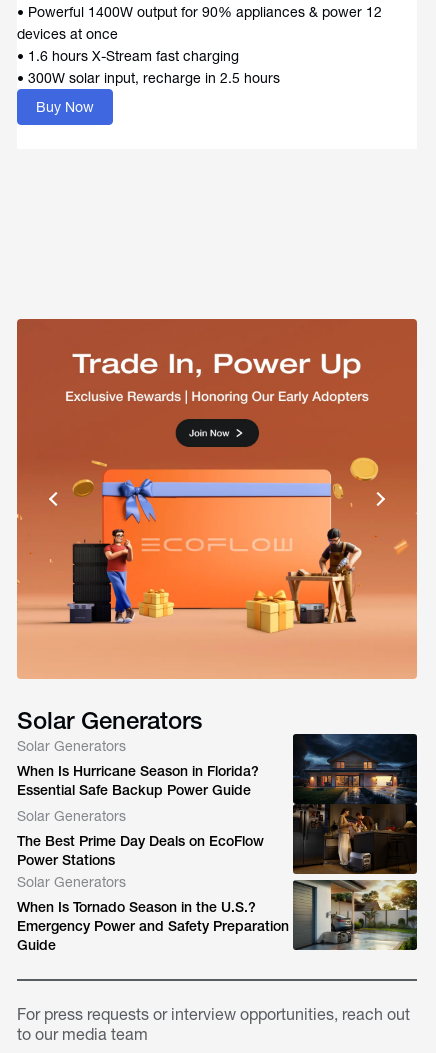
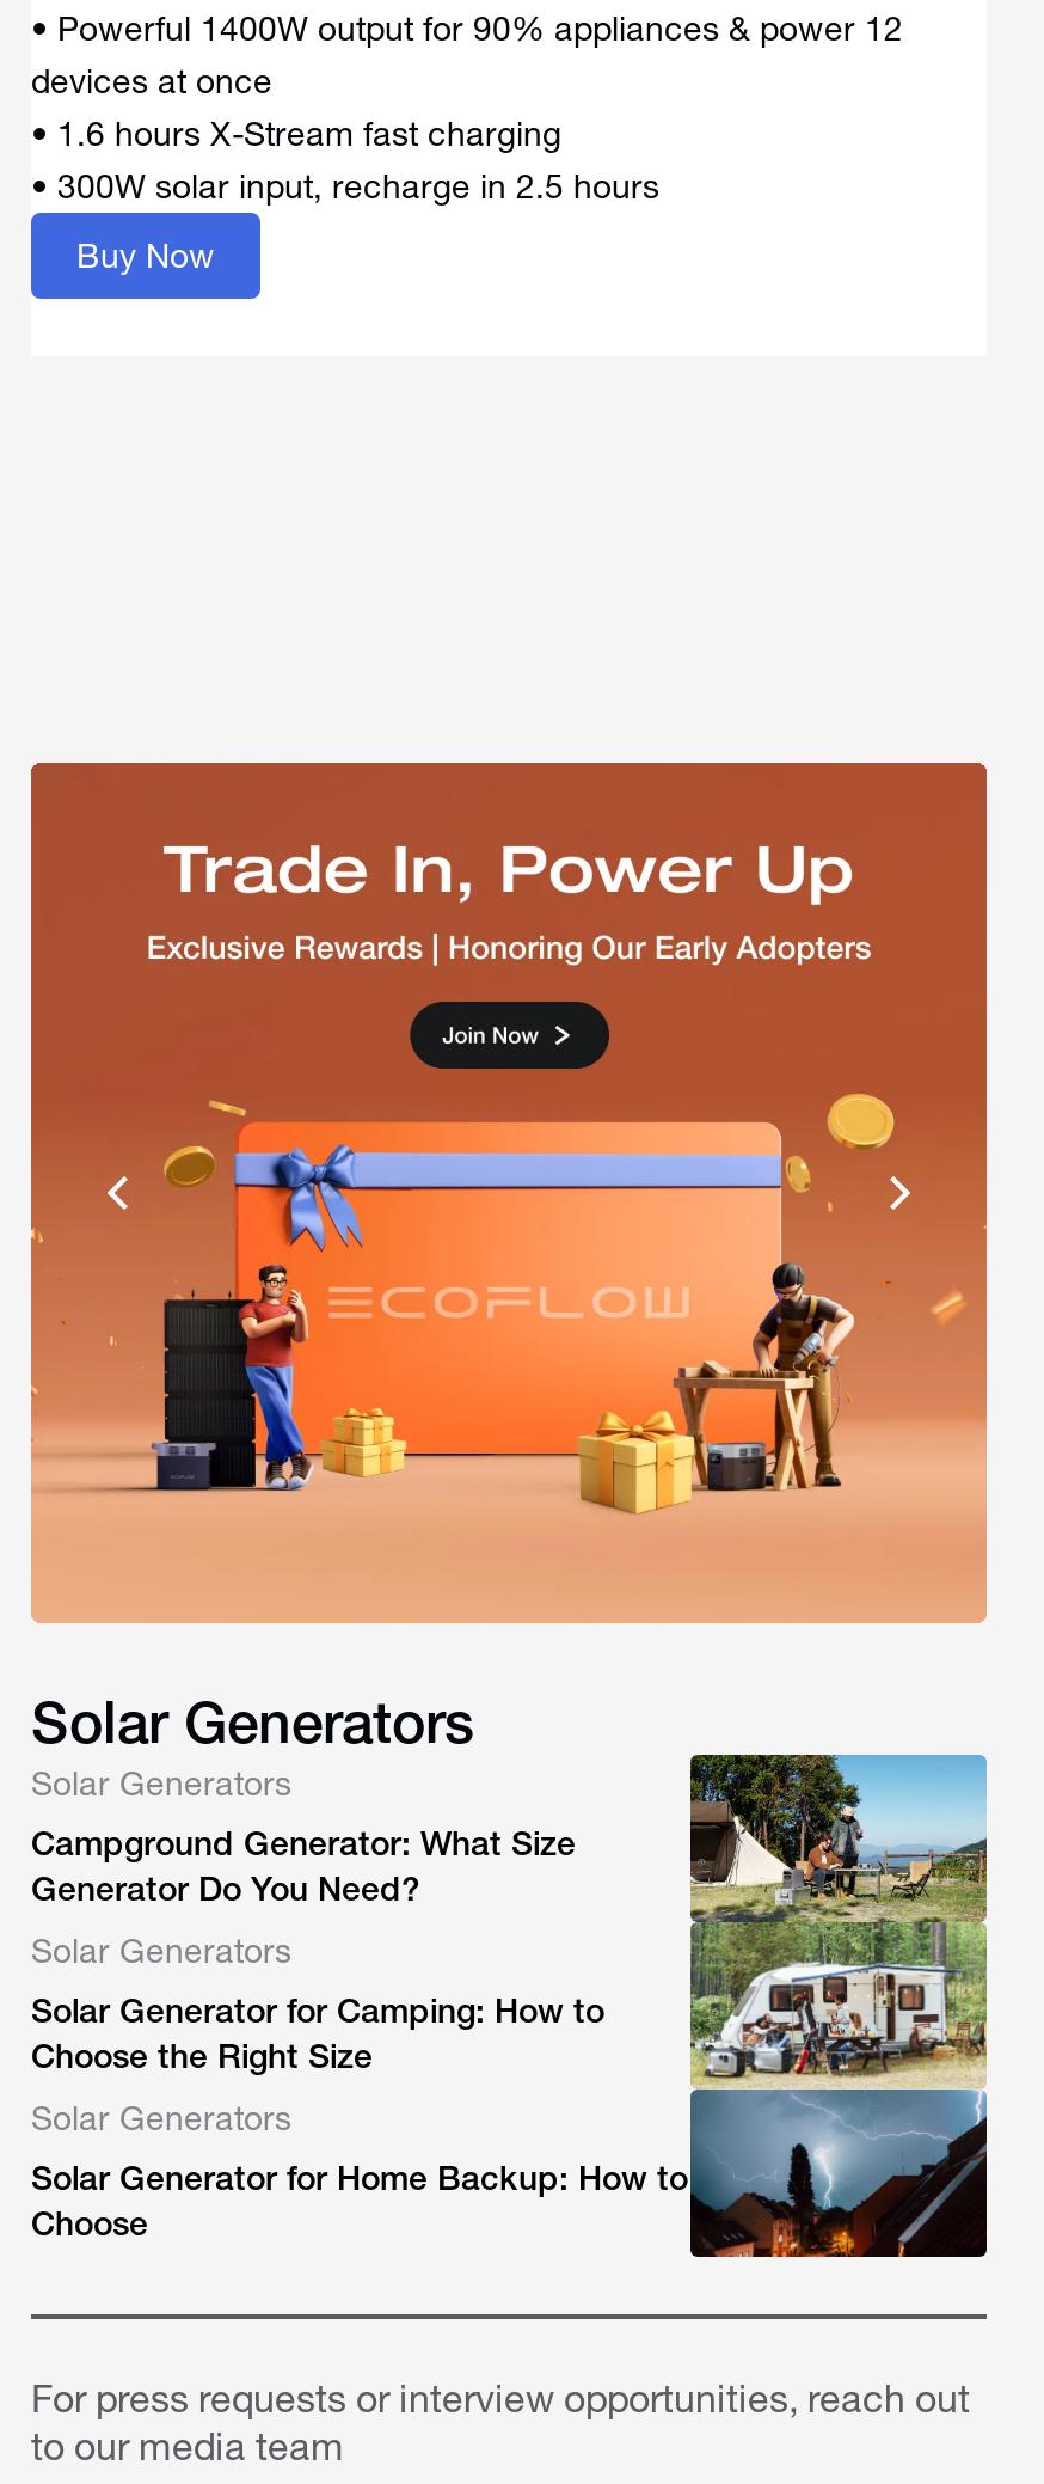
[17,733,418,953] [image] | When Is Tornado Season in the U.S.? | Emergency Power and Safety Preparation | Guide -> [31,1752,989,2259] [image] | Solar Generator for Home Backup: How to | Choose
[17,763,259,798] When Is Hurricane Season in Florida? | Essential Safe Backup Power Guide -> [31,1824,576,1908] Campground Generator: What Size | Generator Do You Need?
[17,833,264,868] The Best Prime Day Deals on EcoFlow | Power Stations -> [31,1992,604,2075] Solar Generator for Camping: How to | Choose the Right Size

